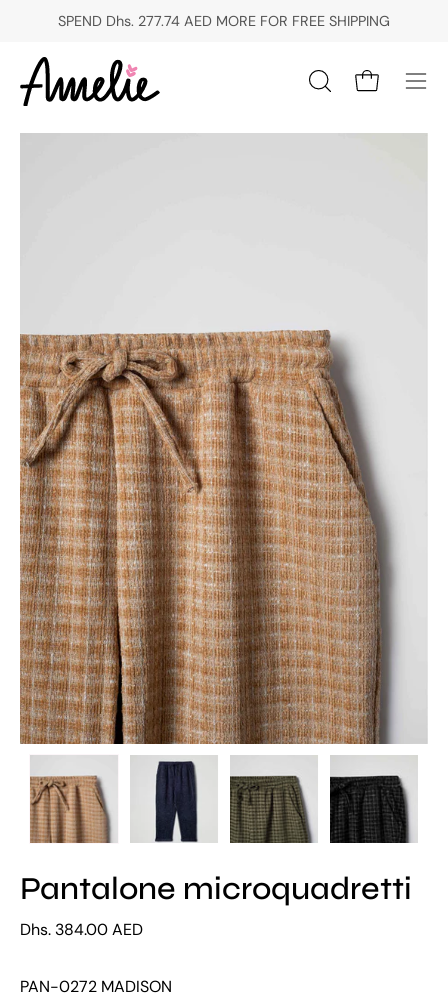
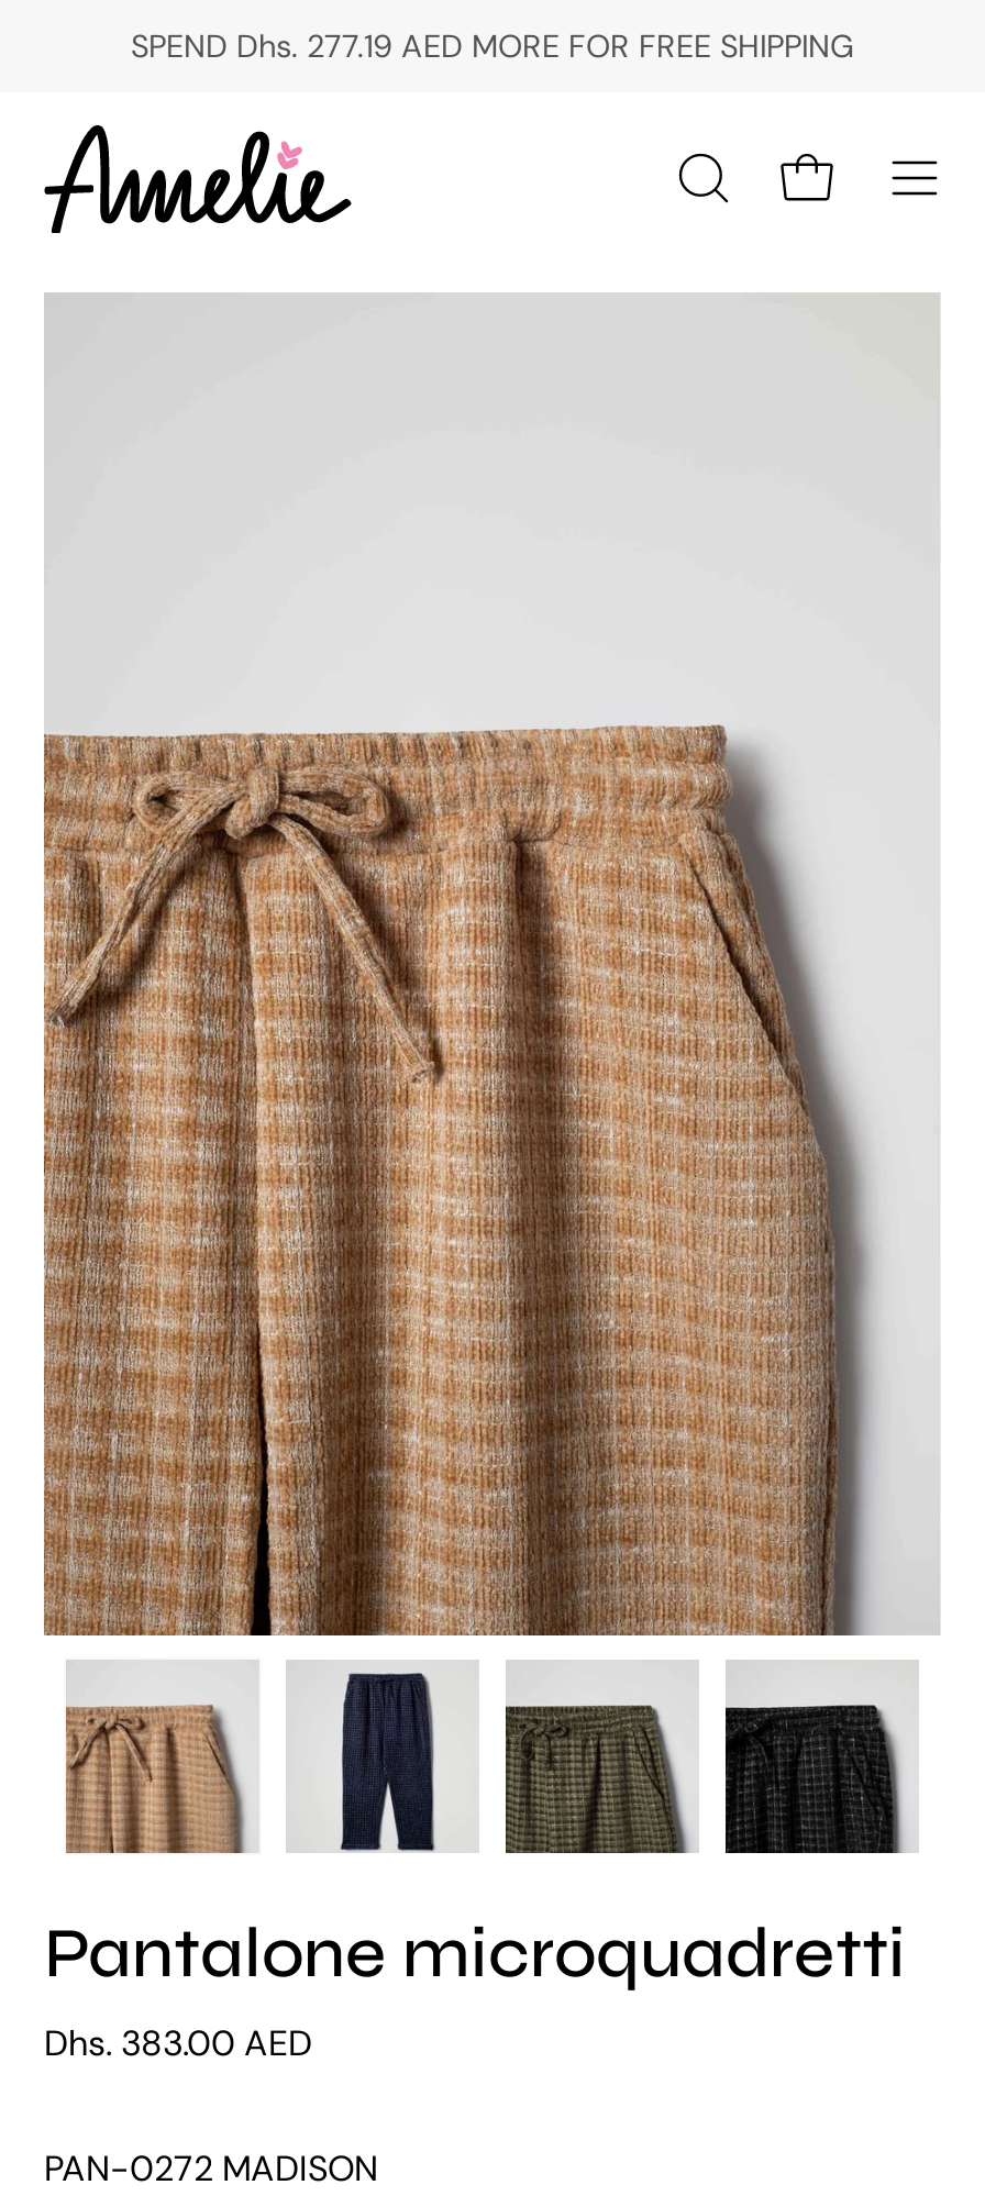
[58,12,390,30] SPEND Dhs. 277.74 AED MORE FOR FREE SHIPPING -> [131,26,854,66] SPEND Dhs. 277.19 AED MORE FOR FREE SHIPPING
[20,919,143,940] Dhs. 384.00 AED -> [44,2020,312,2066] Dhs. 383.00 AED

